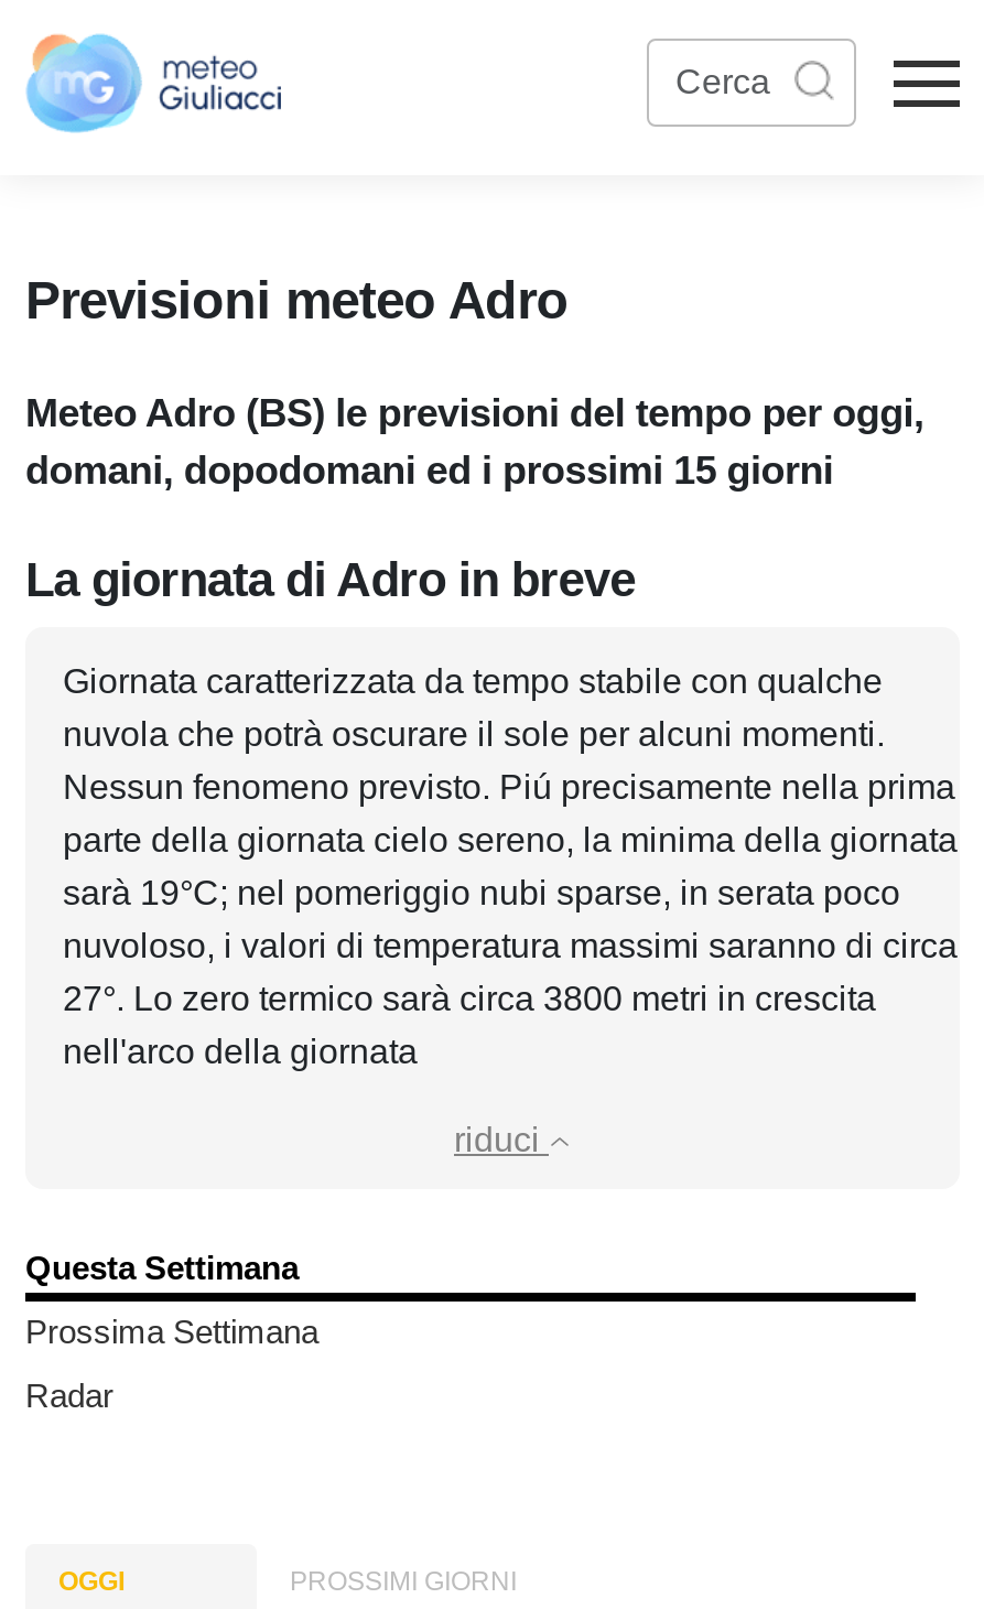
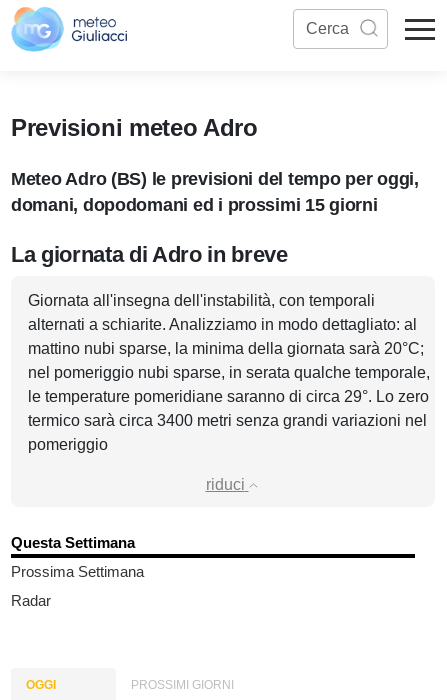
[63,662,958,1070] Giornata caratterizzata da tempo stabile con qualche | nuvola che potrà oscurare il sole per alcuni momenti. | Nessun fenomeno previsto. Piú precisamente nella prima | parte della giornata cielo sereno, la minima della giornata | sarà 19°C; nel pomeriggio nubi sparse, in serata poco | nuvoloso, i valori di temperatura massimi saranno di circa | 27°. Lo zero termico sarà circa 3800 metri in crescita | nell'arco della giornata -> [28,292,430,453] Giornata all'insegna dell'instabilità, con temporali | alternati a schiarite. Analizziamo in modo dettagliato: al | mattino nubi sparse, la minima della giornata sarà 20°C; | nel pomeriggio nubi sparse, in serata qualche temporale, | le temperature pomeridiane saranno di circa 29°. Lo zero | termico sarà circa 3400 metri senza grandi variazioni nel | pomeriggio

